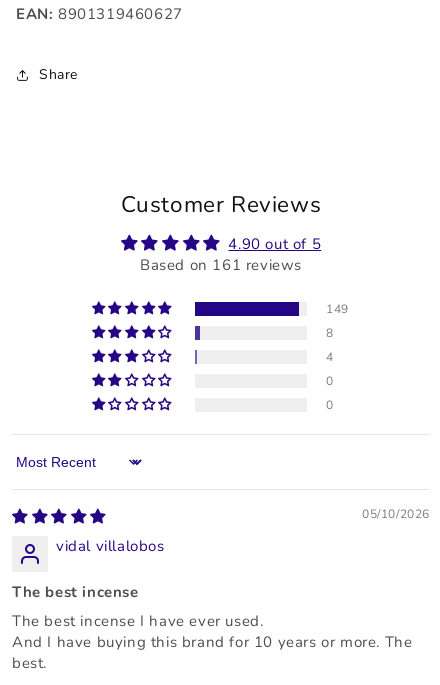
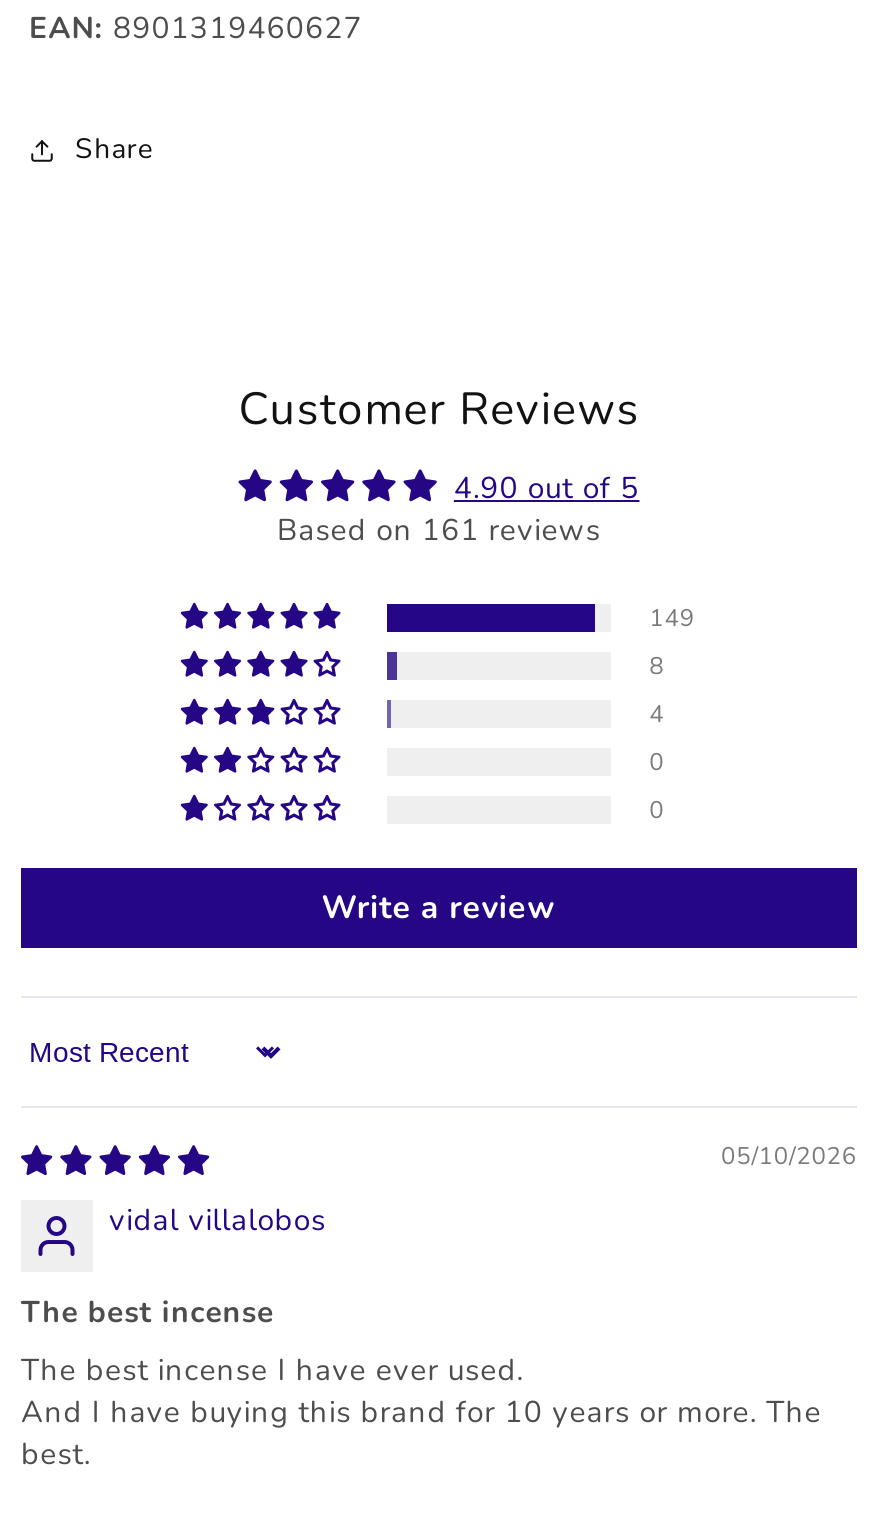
none -> [322,886,556,930] Write a review

